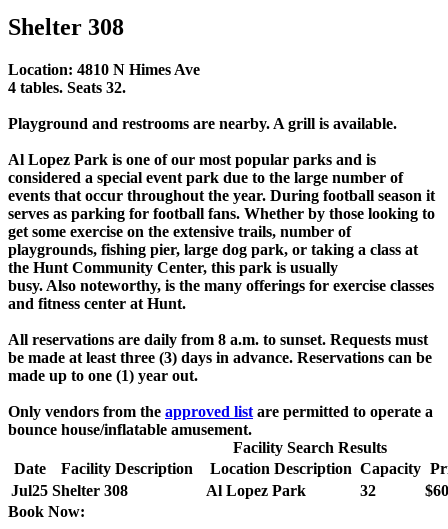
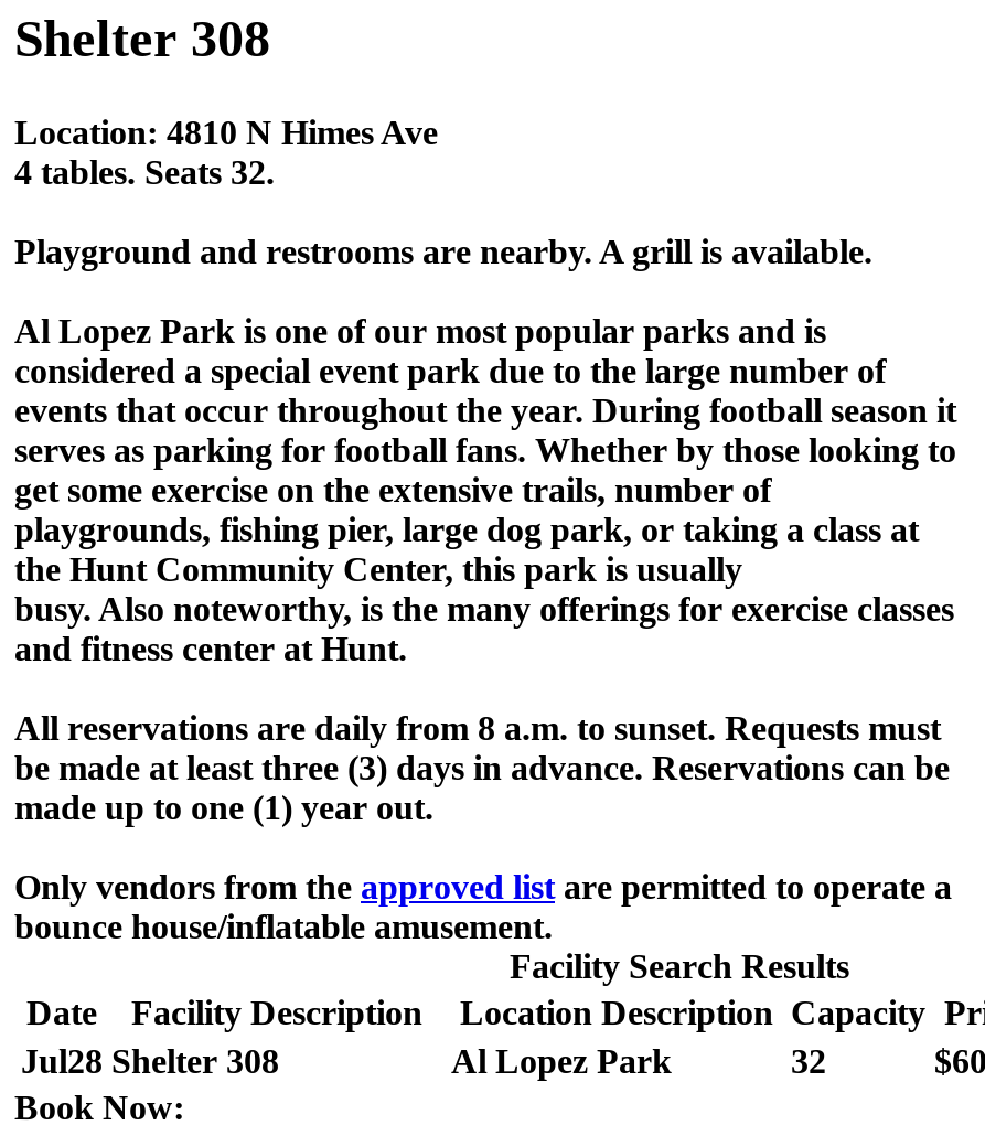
[11,482,128,499] Jul25 Shelter 308 -> [21,1042,279,1080] Jul28 Shelter 308

